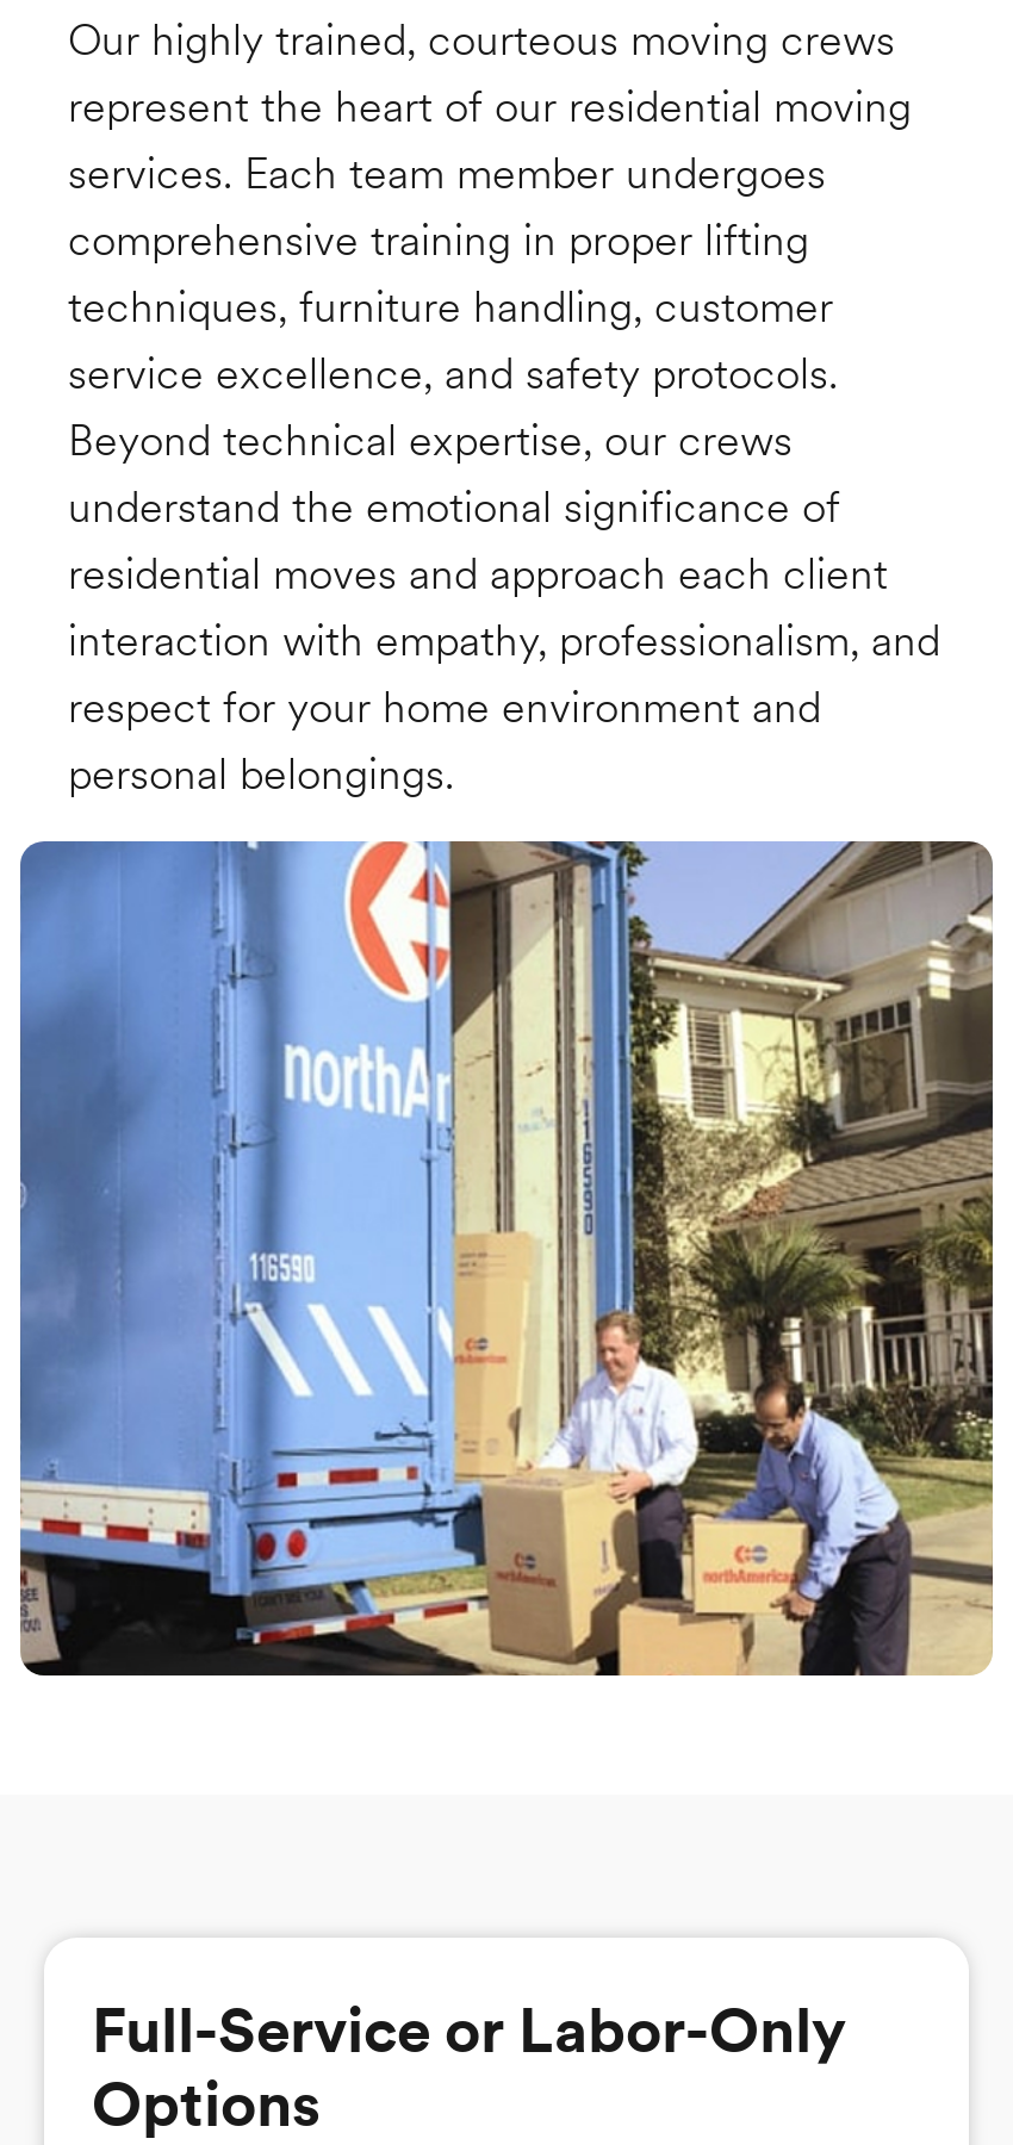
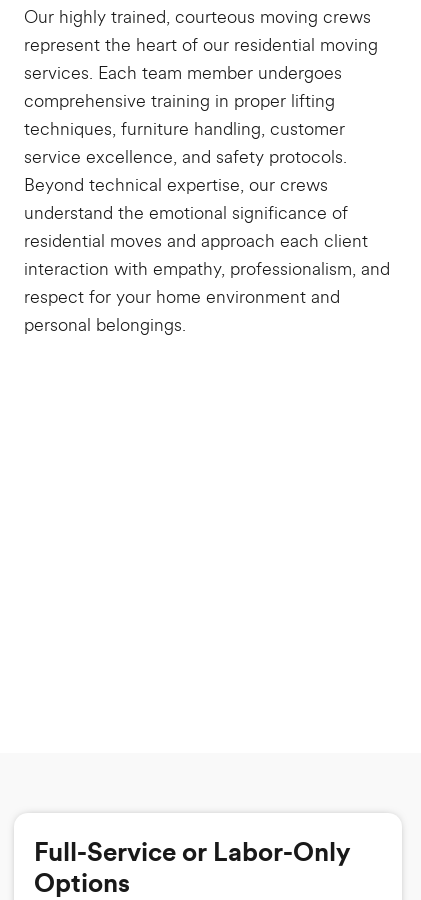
[18,839,995,1678] [image] -> none

